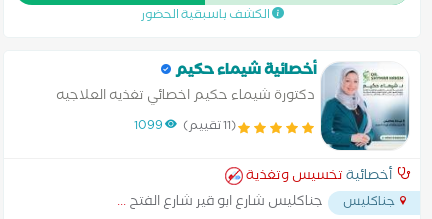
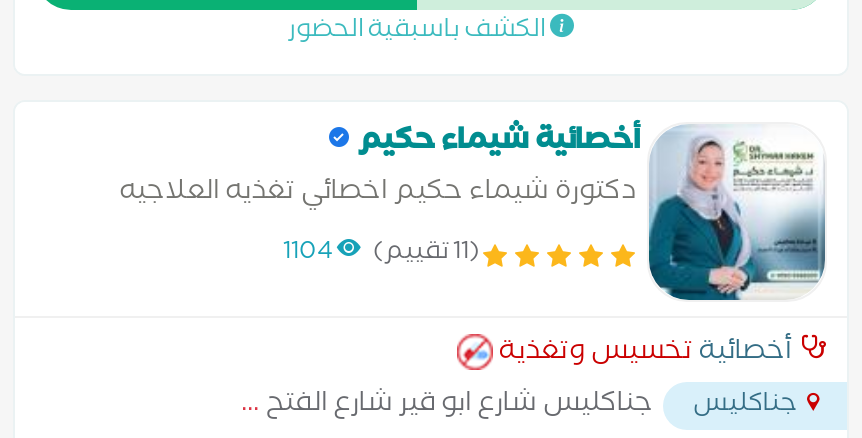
[134,116,163,139] 1099 -> [283,232,333,278] 1104

